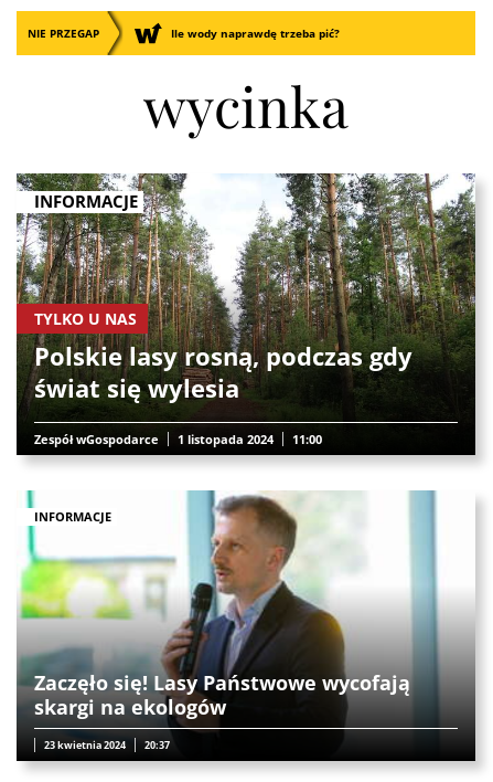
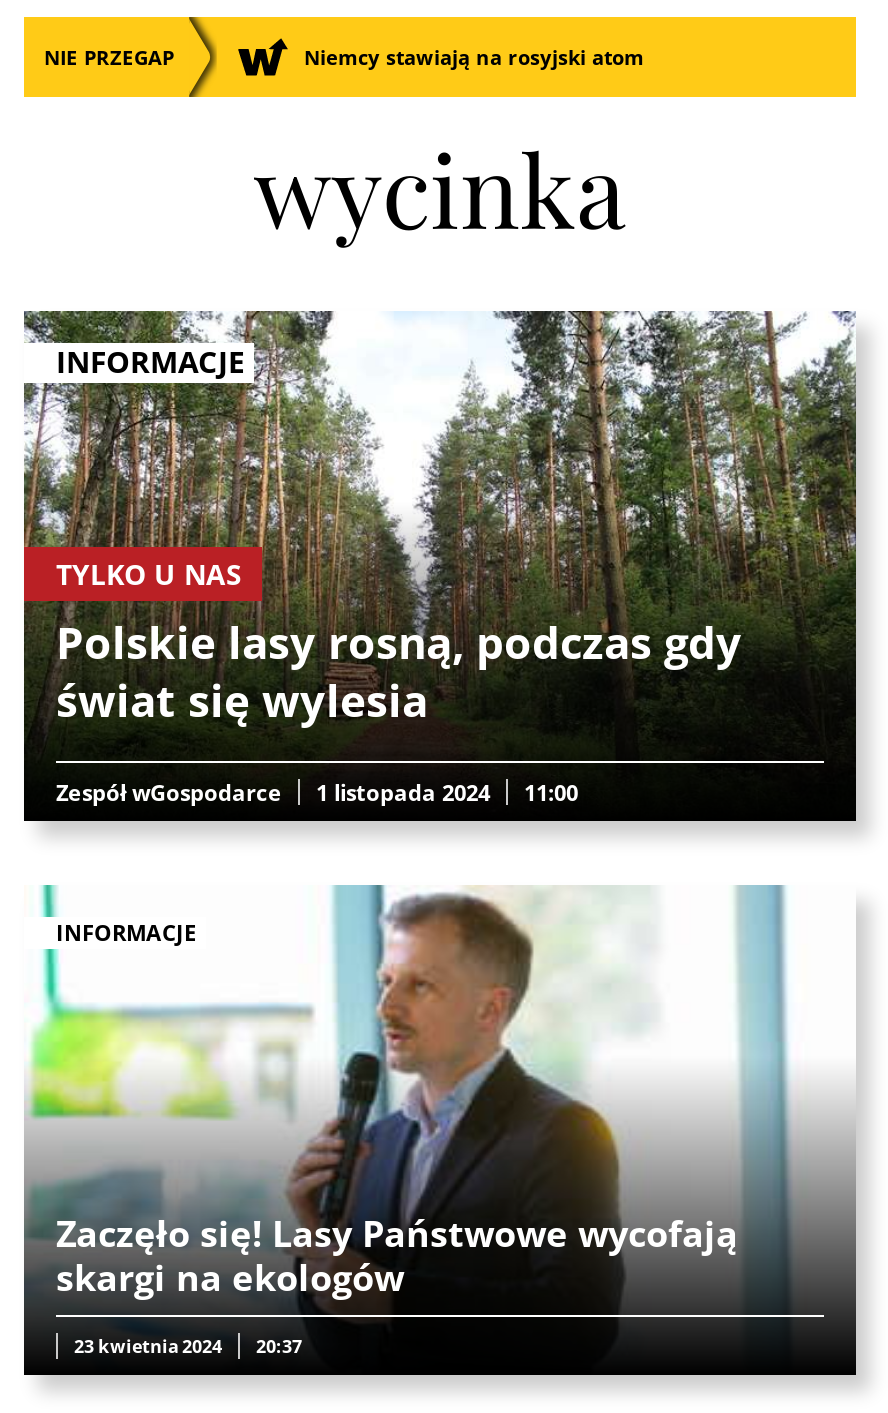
[171,25,340,41] Ile wody naprawdę trzeba pić? -> [304,43,644,71] Niemcy stawiają na rosyjski atom

